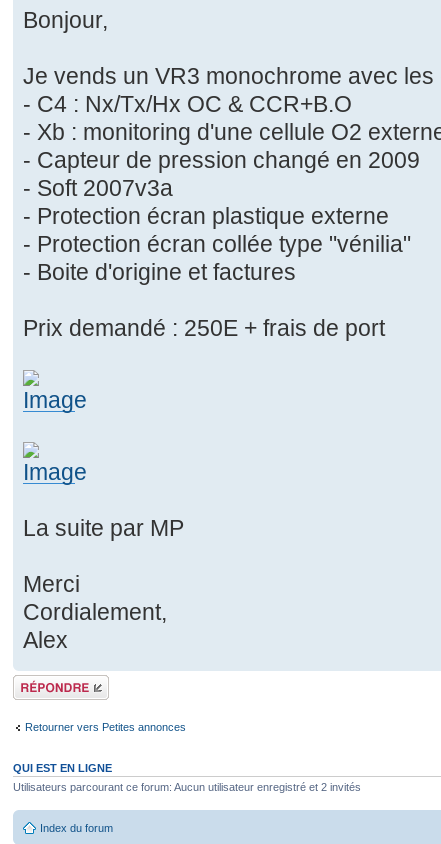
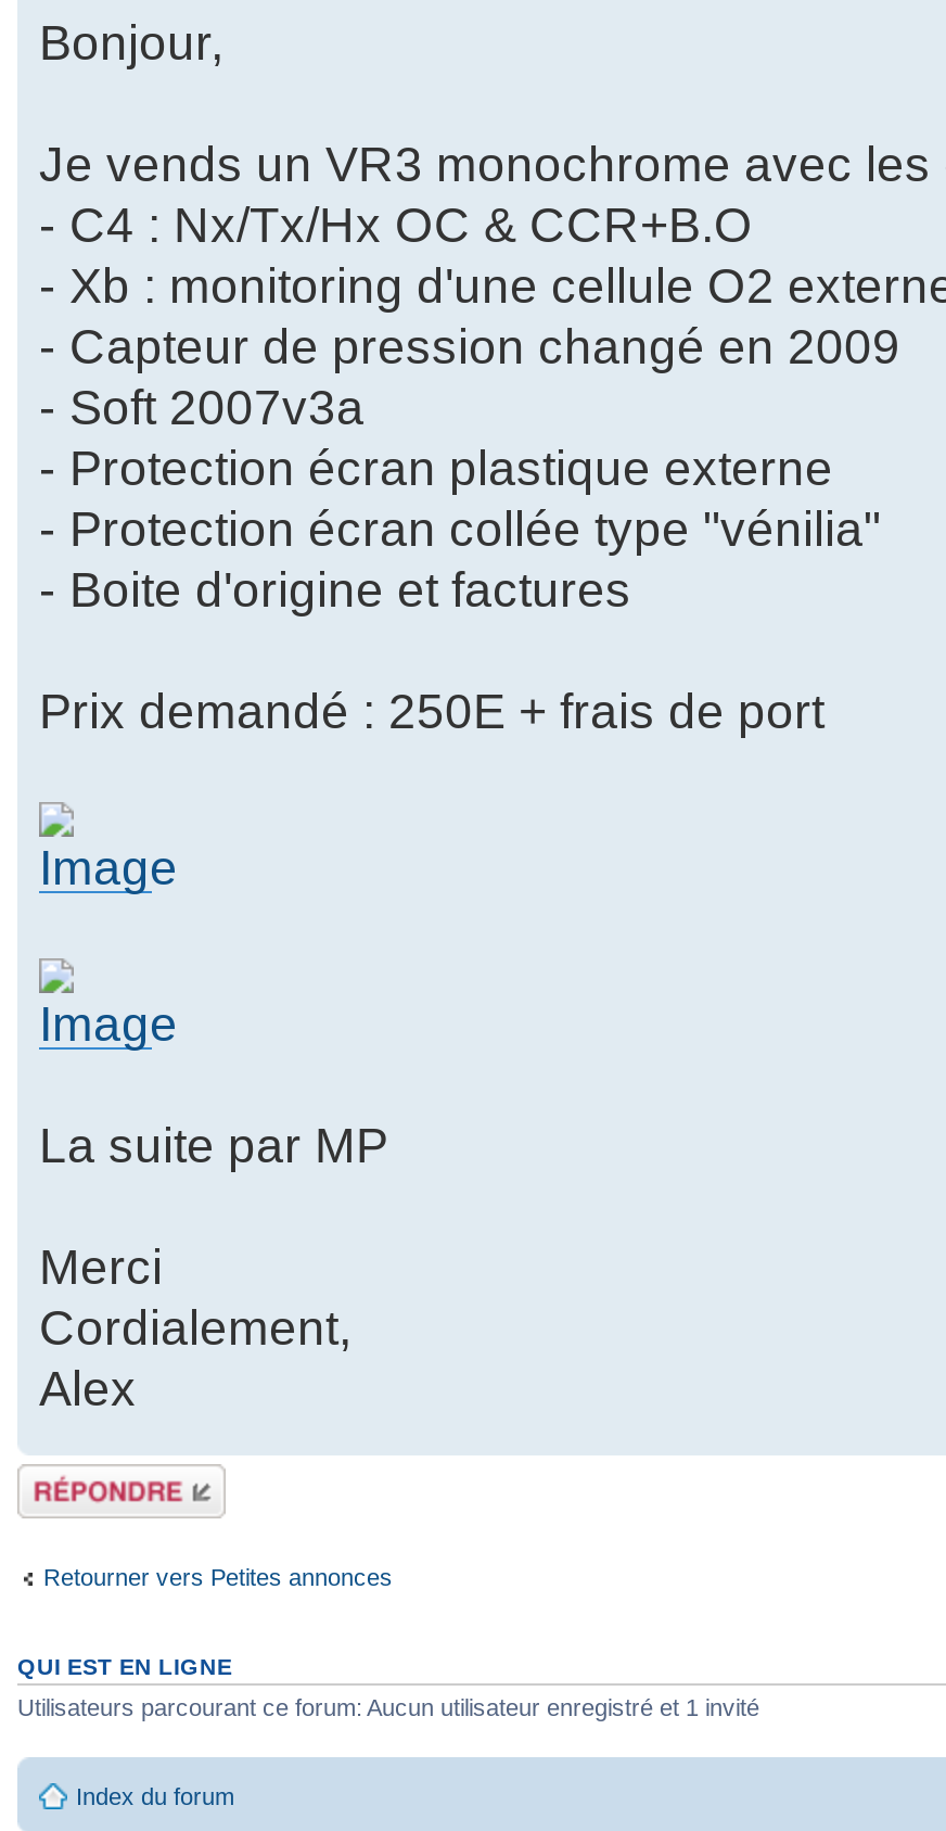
[13,781,361,793] Utilisateurs parcourant ce forum: Aucun utilisateur enregistré et 2 invités -> [17,1693,759,1719] Utilisateurs parcourant ce forum: Aucun utilisateur enregistré et 1 invité

